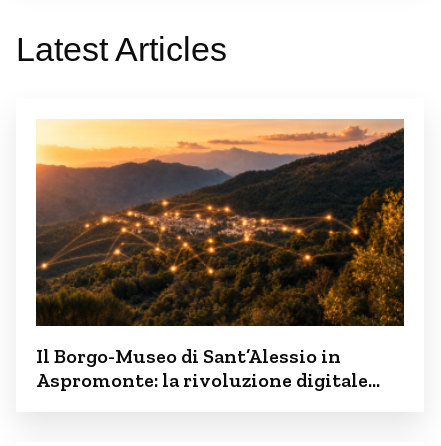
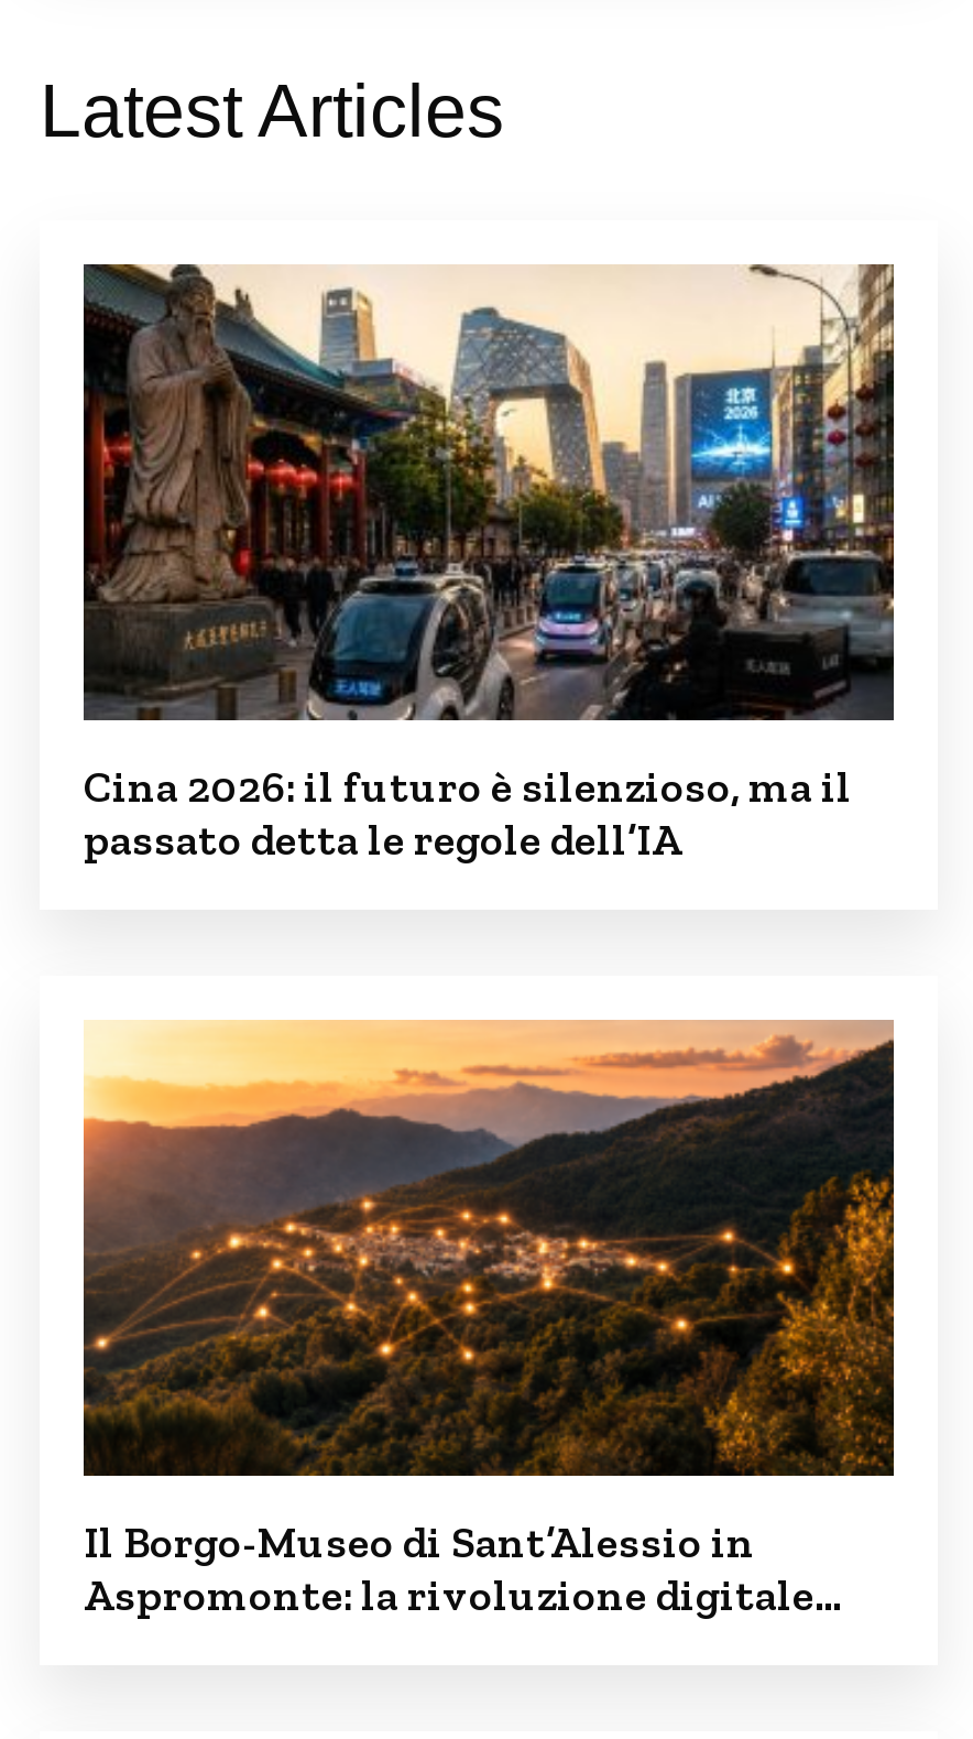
none -> [81,262,896,866] [image] | Cina 2026: il futuro è silenzioso, ma il | passato detta le regole dell’IA

